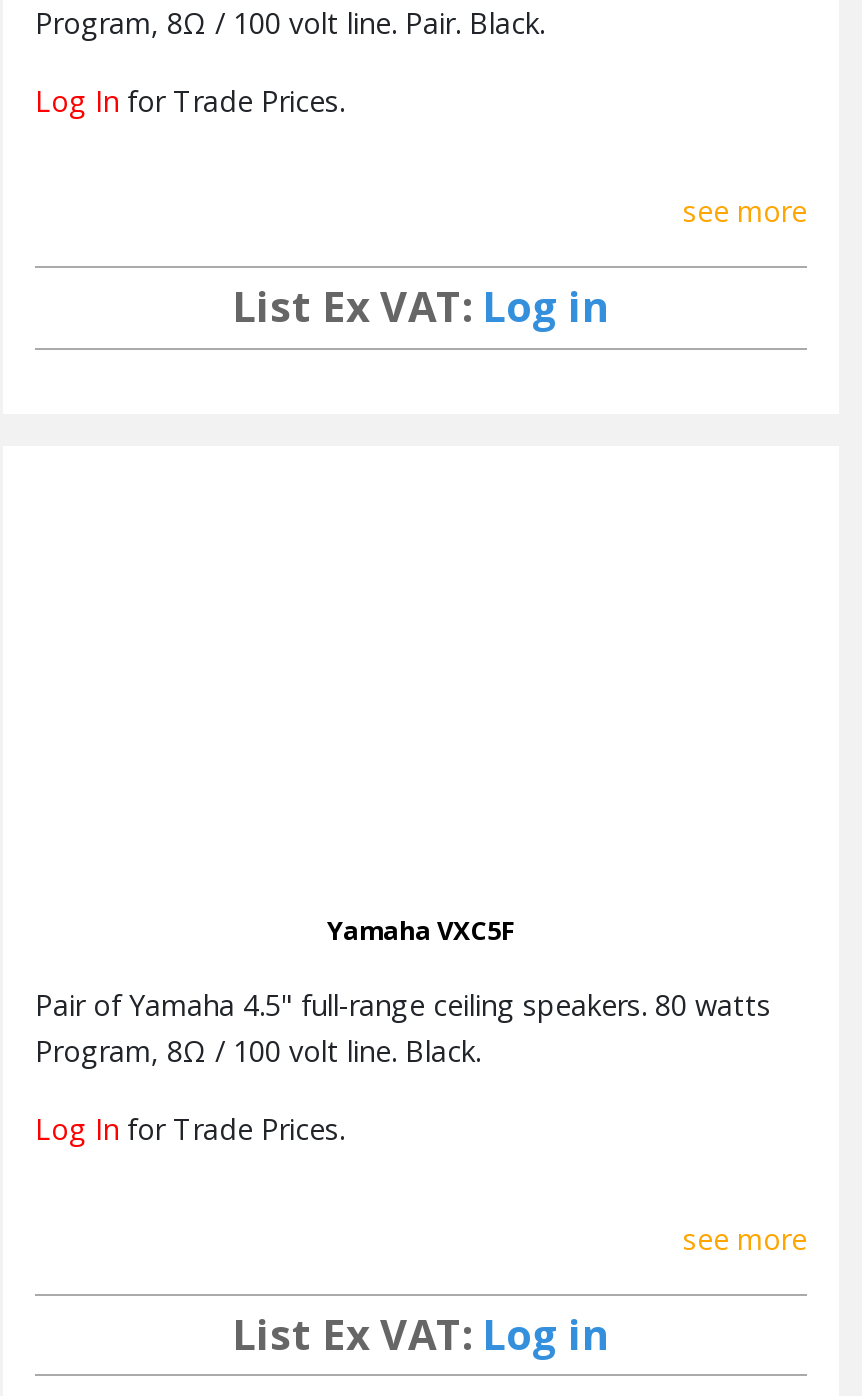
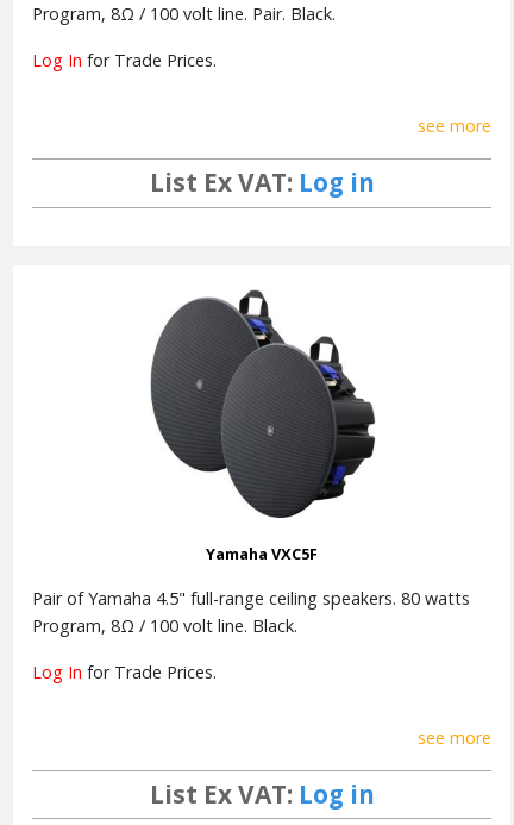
none -> [150,289,376,519] [image]

